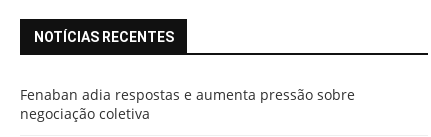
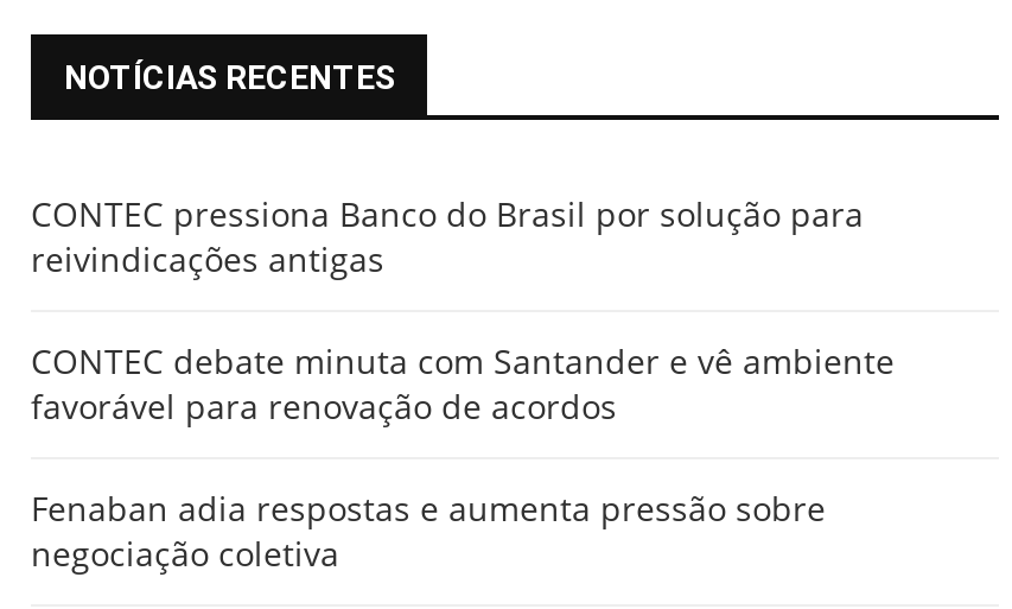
none -> [31,190,895,428] CONTEC pressiona Banco do Brasil por solução para | reivindicações antigas | CONTEC debate minuta com Santander e vê ambiente | favorável para renovação de acordos

